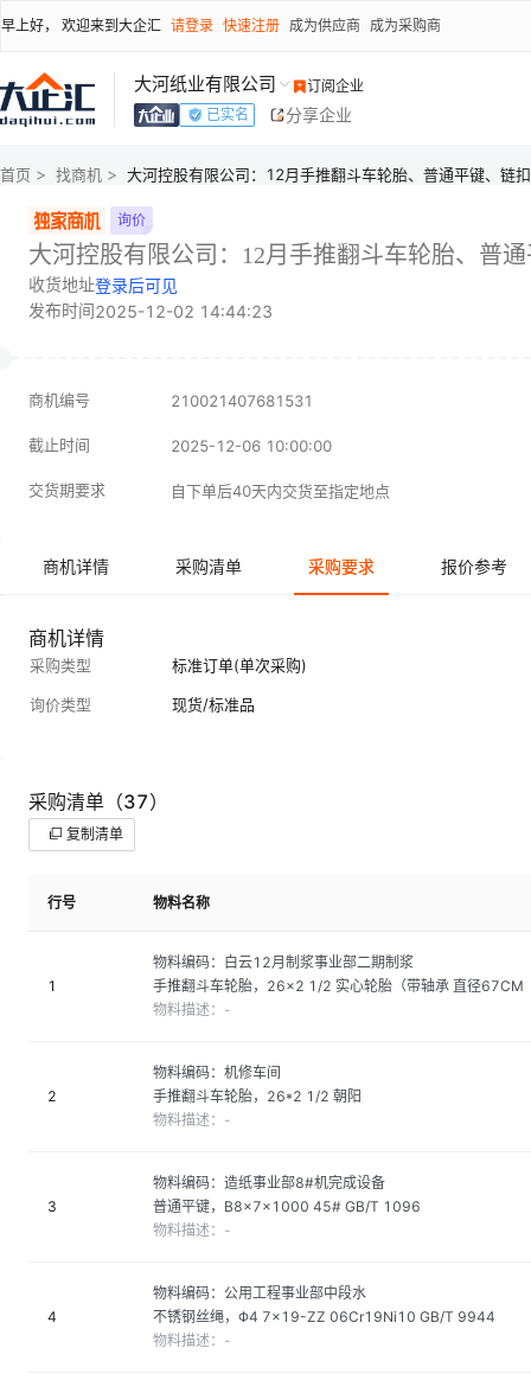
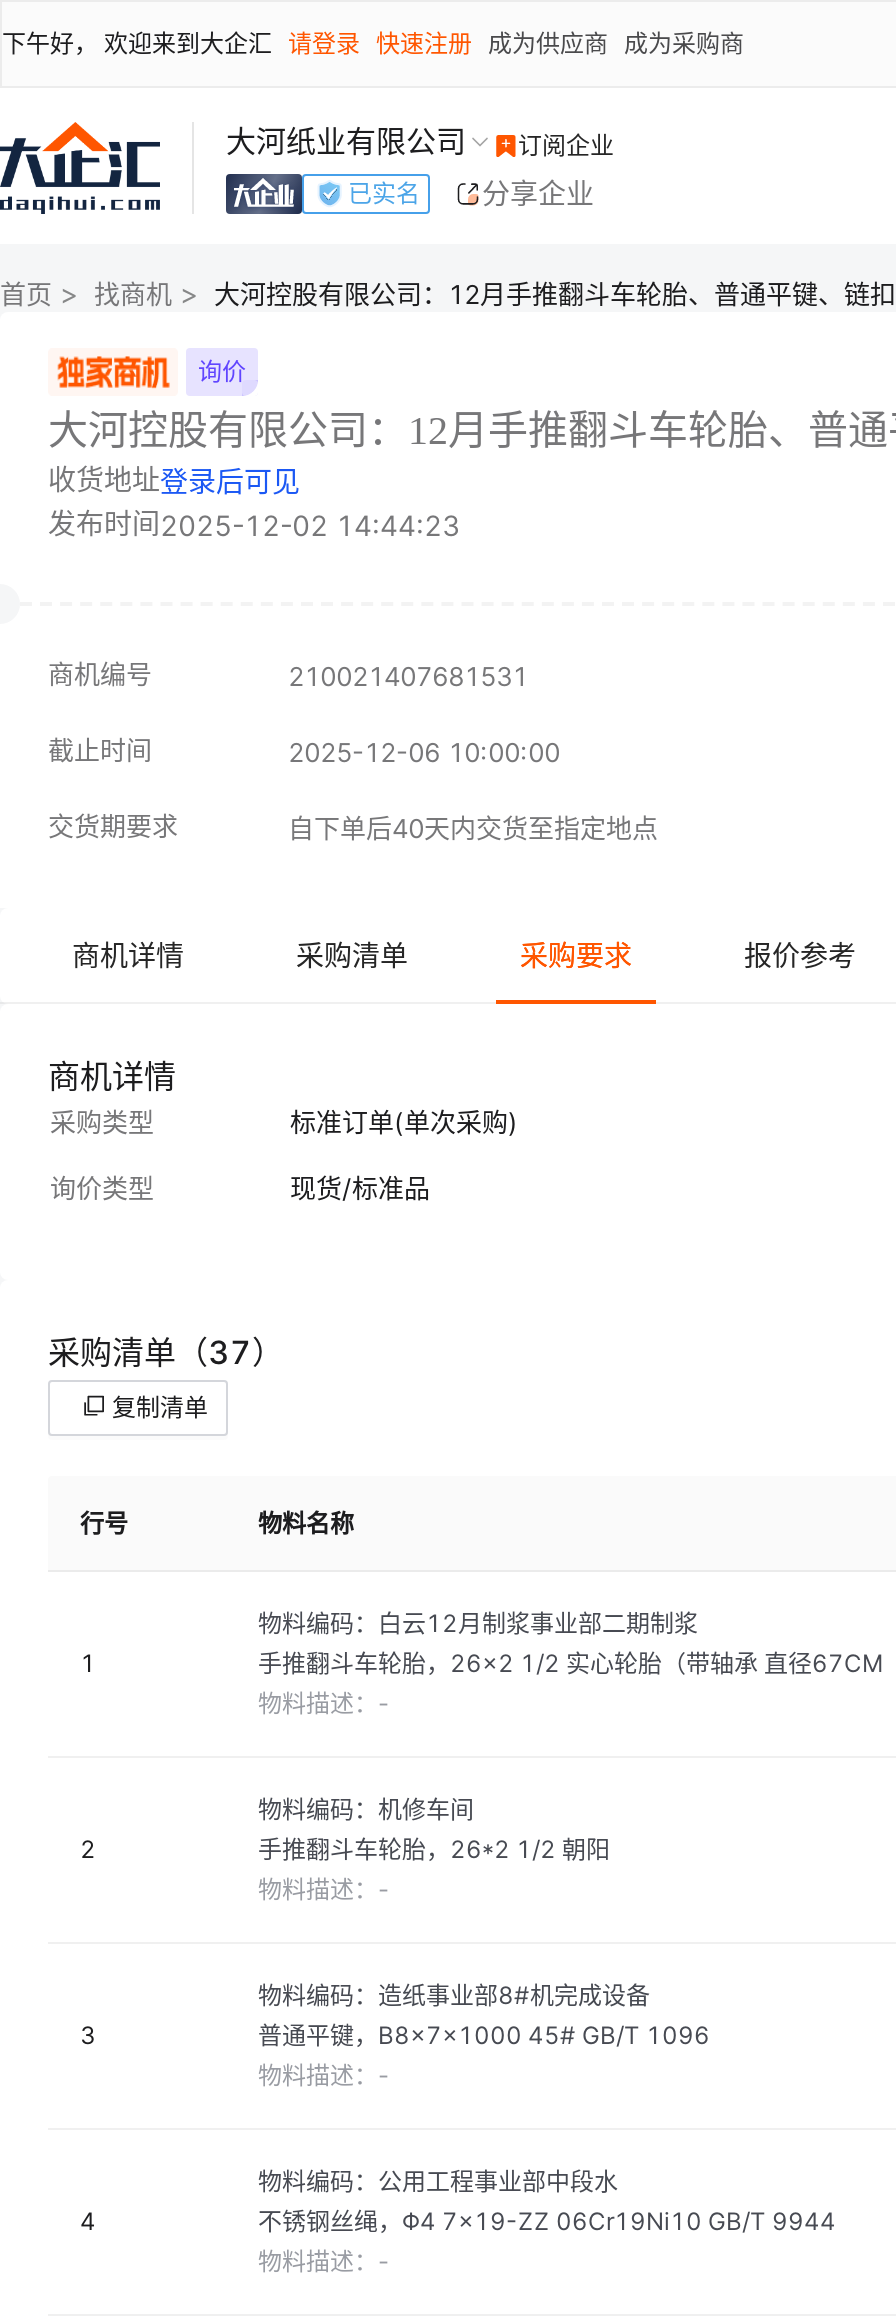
[1,17,441,34] 早上好， 欢迎来到大企汇 请登录 快速注册 成为供应商 成为采购商 -> [2,28,744,58] 下午好， 欢迎来到大企汇 请登录 快速注册 成为供应商 成为采购商

